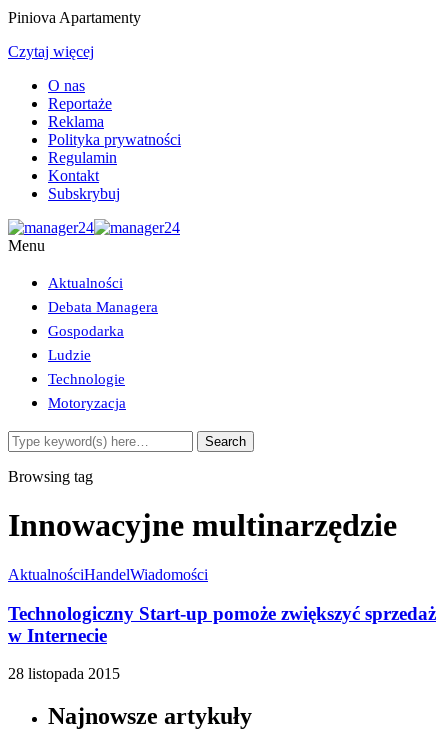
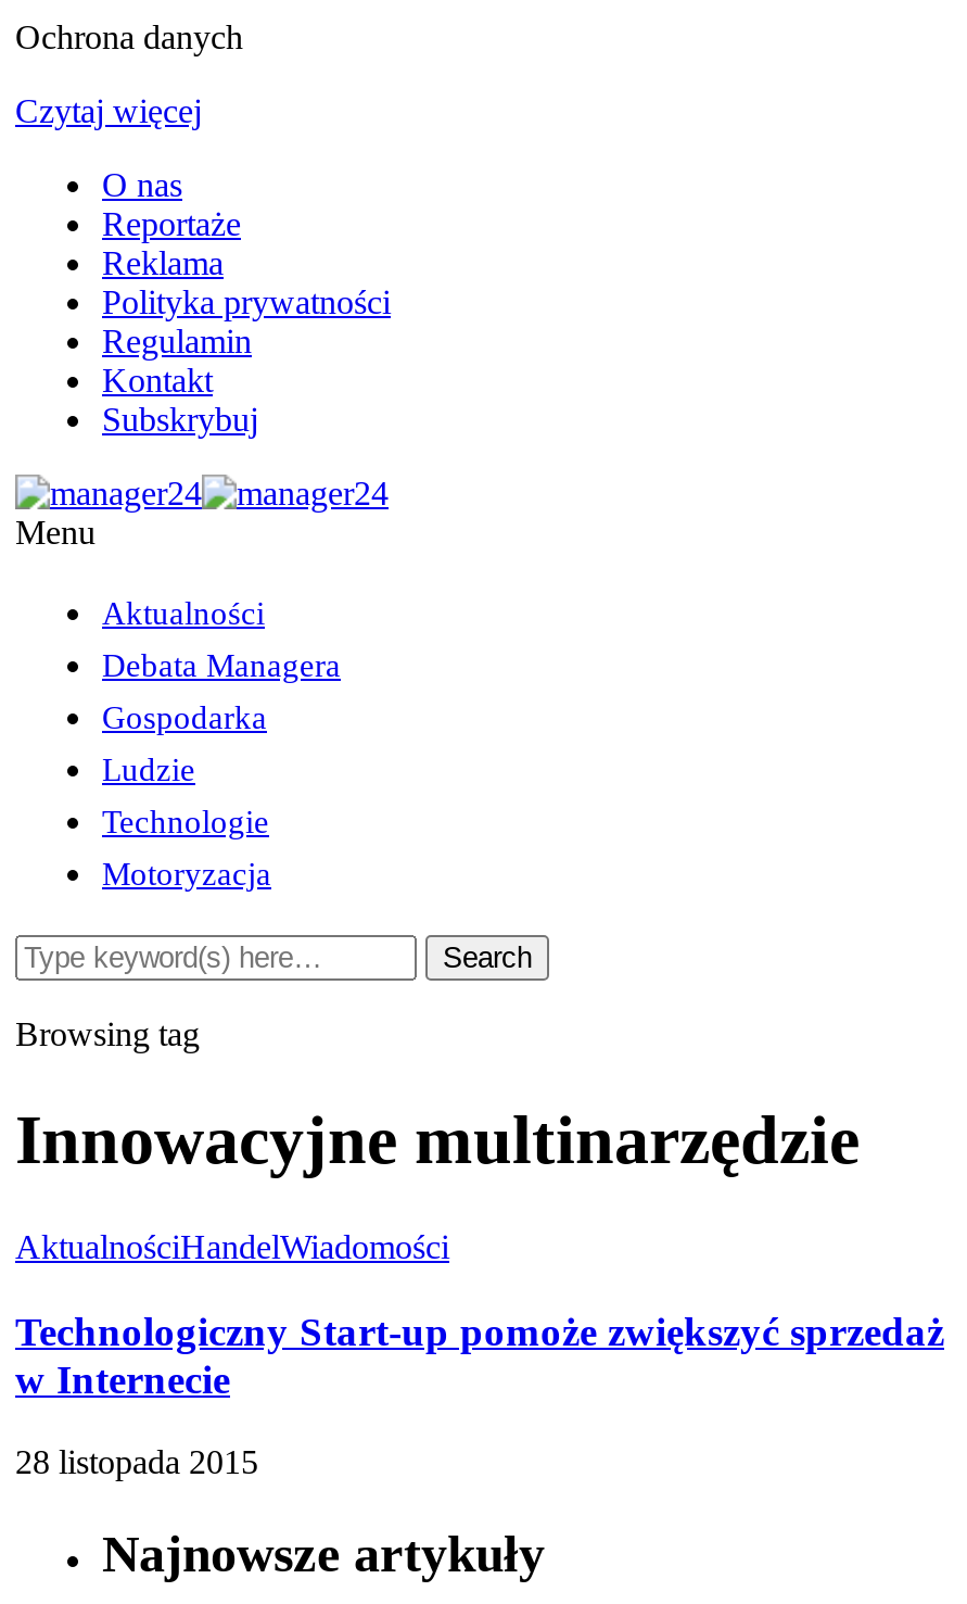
[8,9,141,26] Piniova Apartamenty -> [15,18,243,55] Ochrona danych

